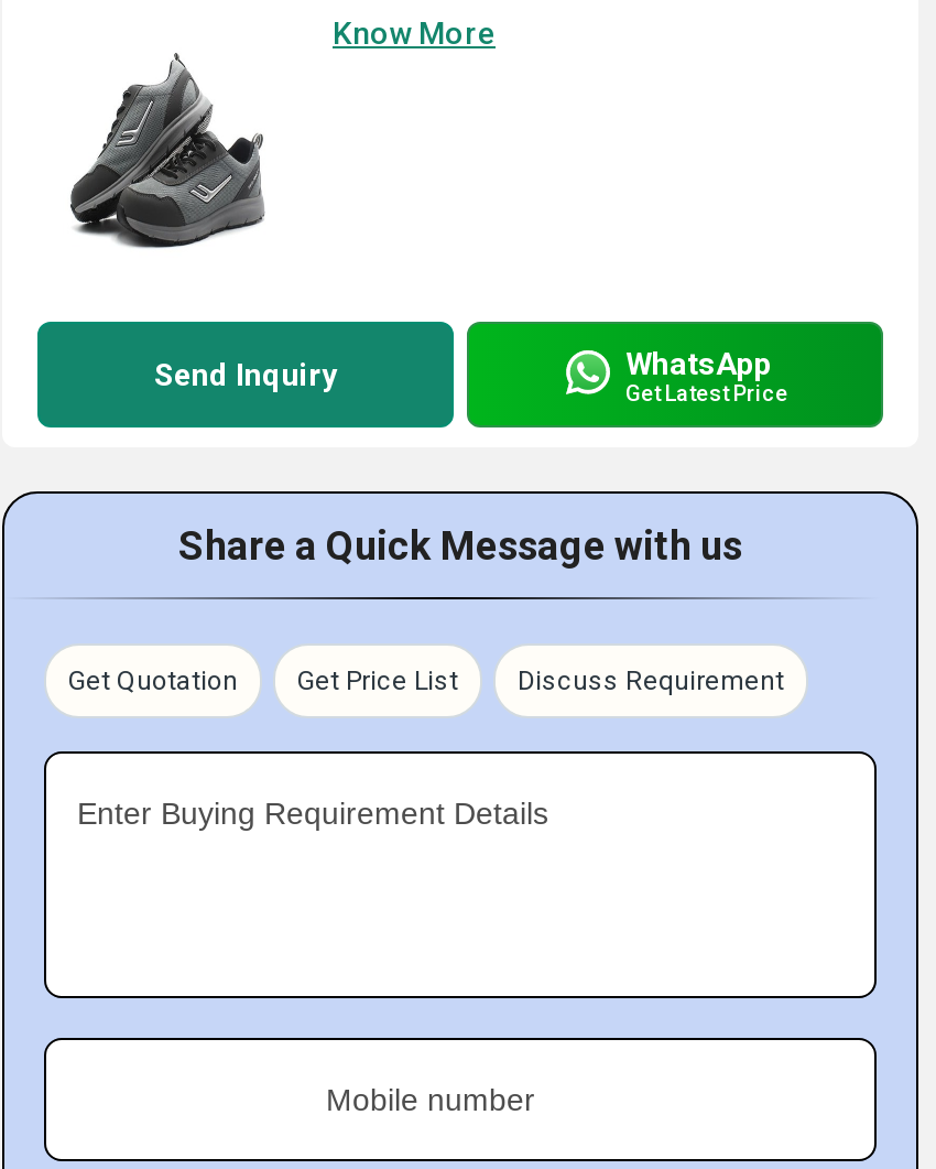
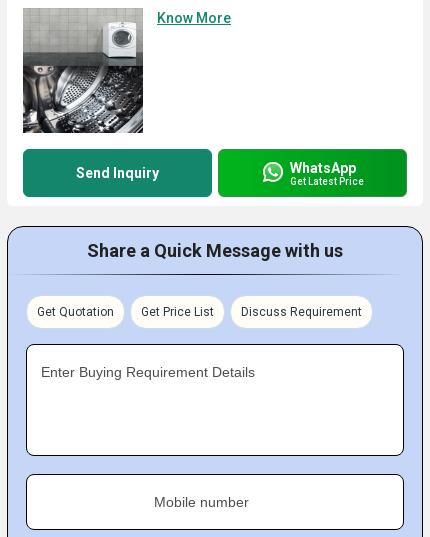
[37,13,302,286] [image] -> [22,8,144,134] [image]

